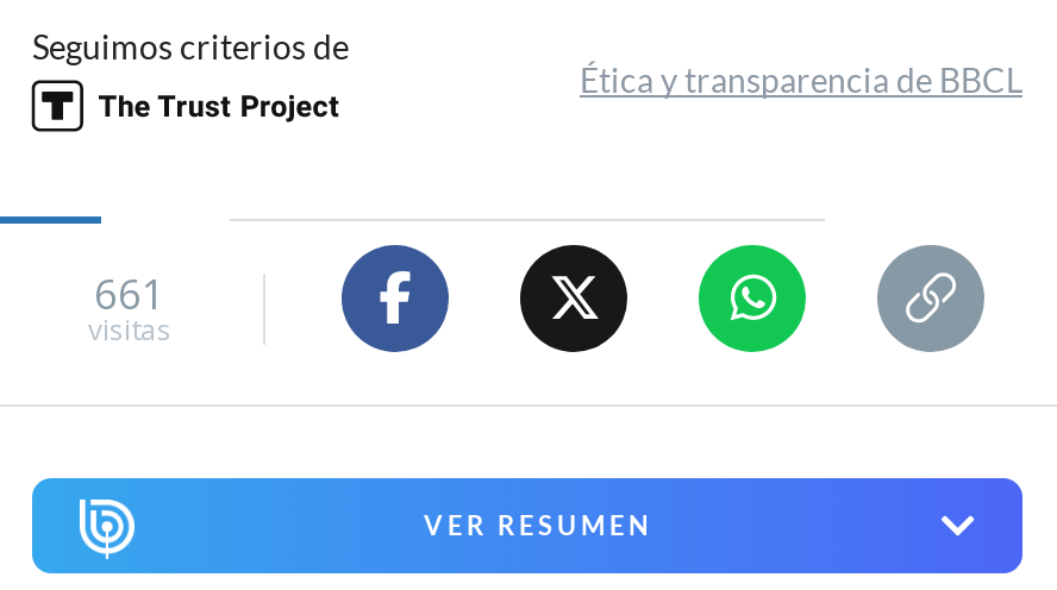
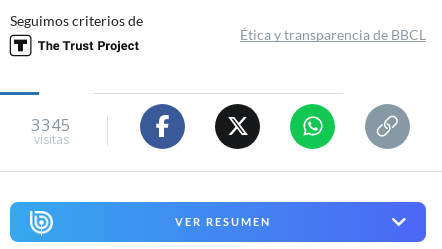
[94,267,165,321] 661 -> [31,113,71,136] 3345

